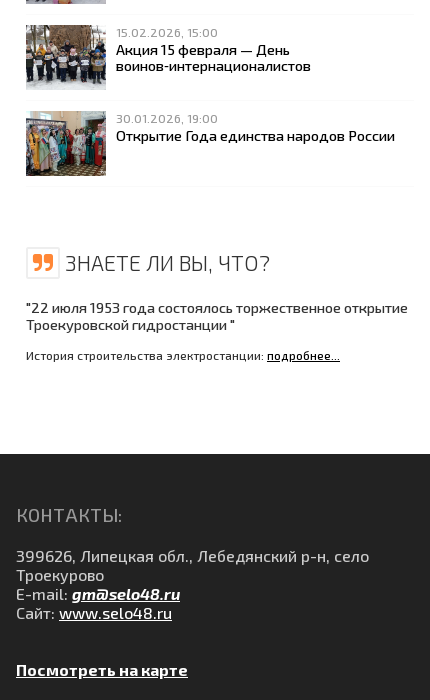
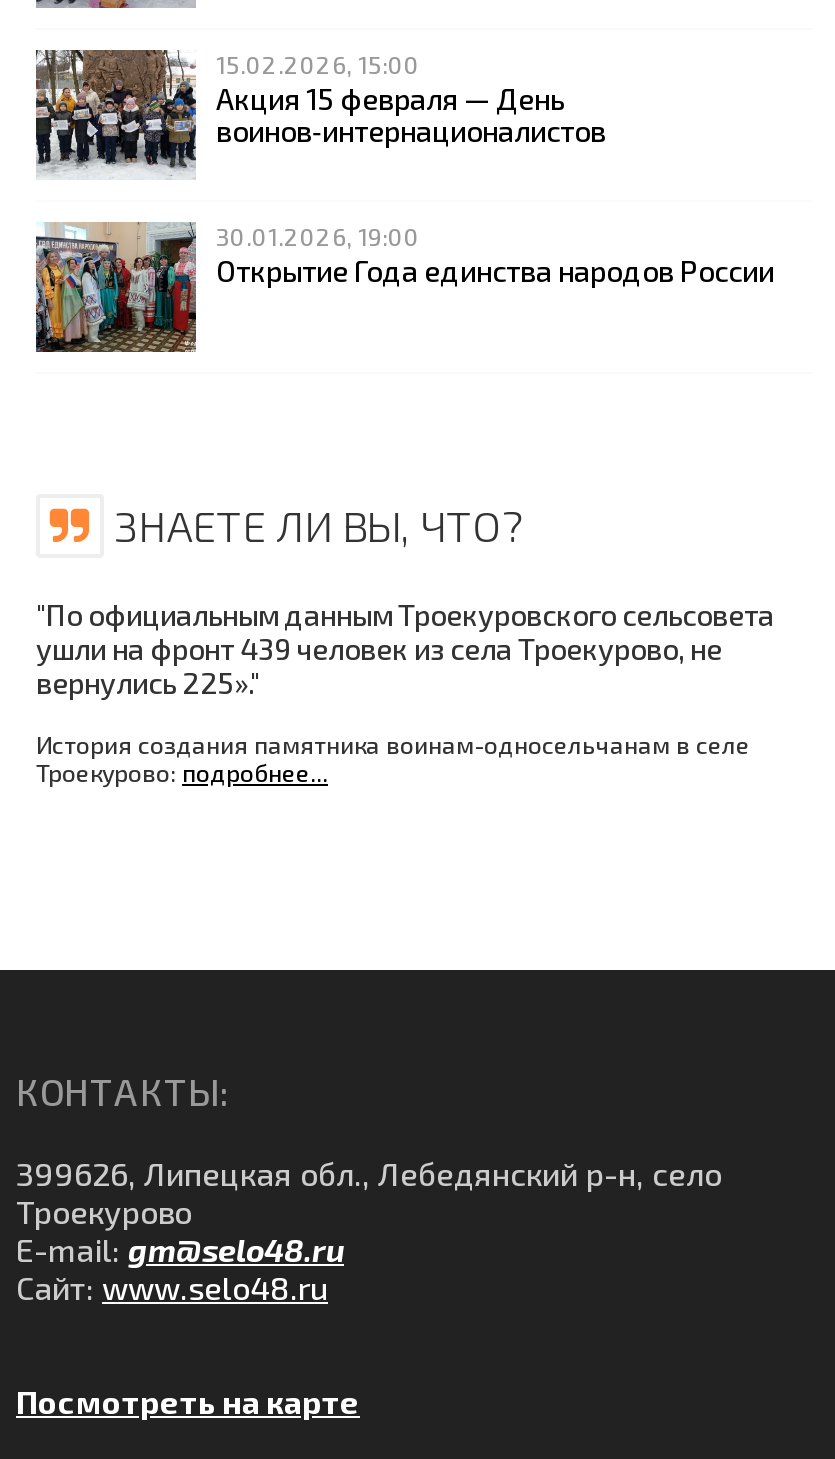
[26,298,408,333] "22 июля 1953 года состоялось торжественное открытие | Троекуровской гидростанции " -> [36,597,774,701] "По официальным данным Троекуровского сельсовета | ушли на фронт 439 человек из села Троекурово, не | вернулись 225»."
[26,348,340,362] История строительства электростанции: подробнее... -> [36,730,750,786] История создания памятника воинам-односельчанам в селе | Троекурово: подробнее...

